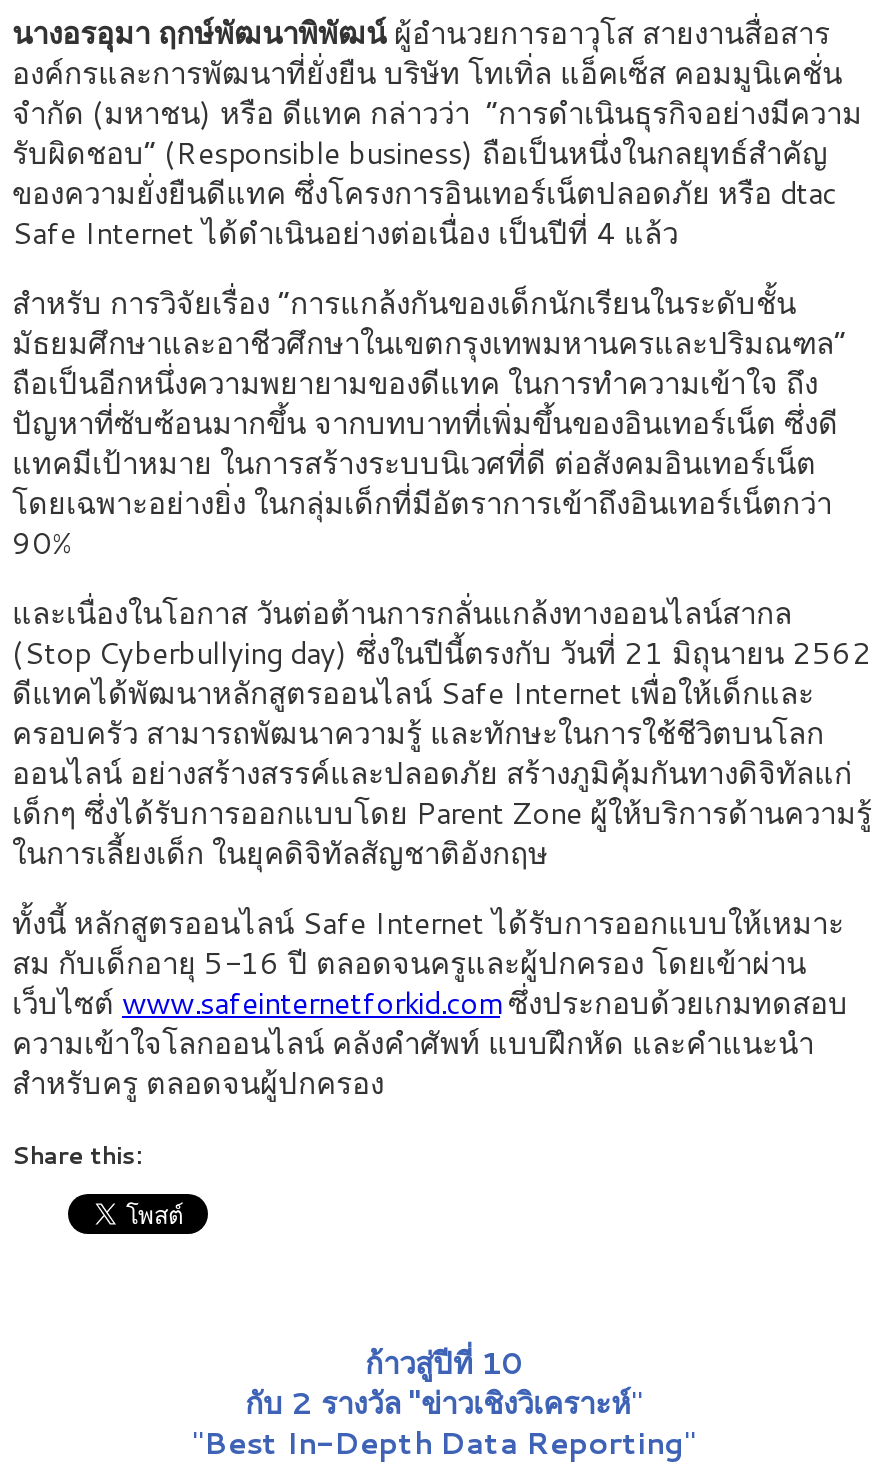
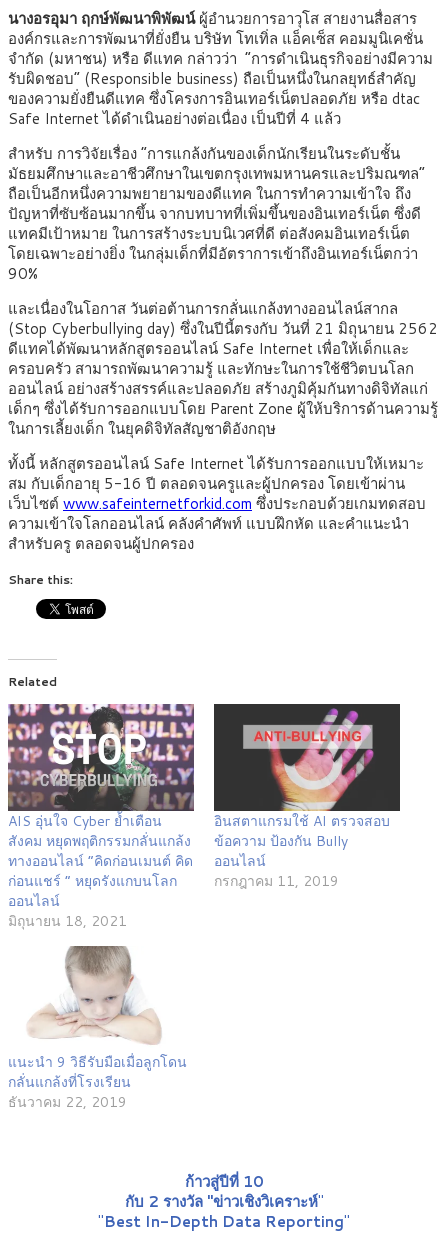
none -> [7,703,195,930] [image] | AIS อุ่นใจ Cyber ย้ำเตือน | สังคม หยุดพฤติกรรมกลั่นแกล้ง | ทางออนไลน์ “คิดก่อนเมนต์ คิด | ก่อนแชร์ ” หยุดรังแกบนโลก | ออนไลน์ | มิถุนายน 18, 2021
none -> [8,673,57,690] Related
none -> [8,945,187,1112] [image] | แนะนำ 9 วิธีรับมือเมื่อลูกโดน | กลั่นแกล้งที่โรงเรียน | ธันวาคม 22, 2019
none -> [213,703,401,890] [image] | อินสตาแกรมใช้ AI ตรวจสอบ | ข้อความ ป้องกัน Bully | ออนไลน์ | กรกฎาคม 11, 2019

